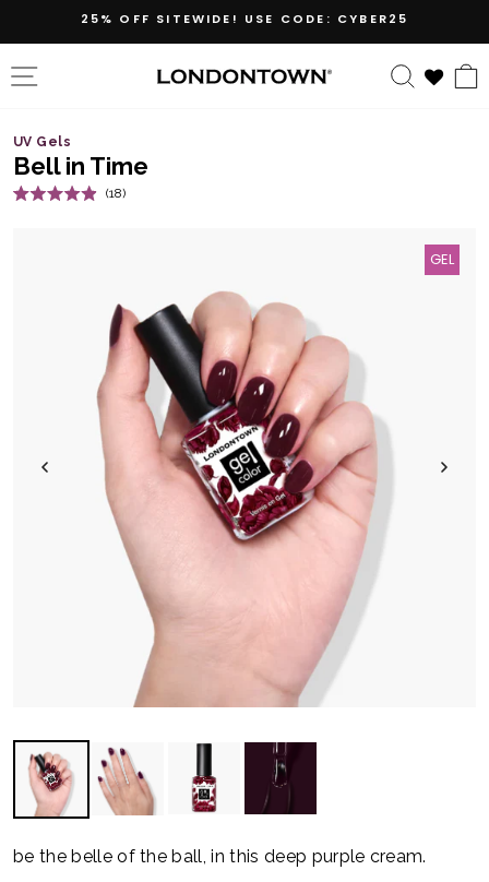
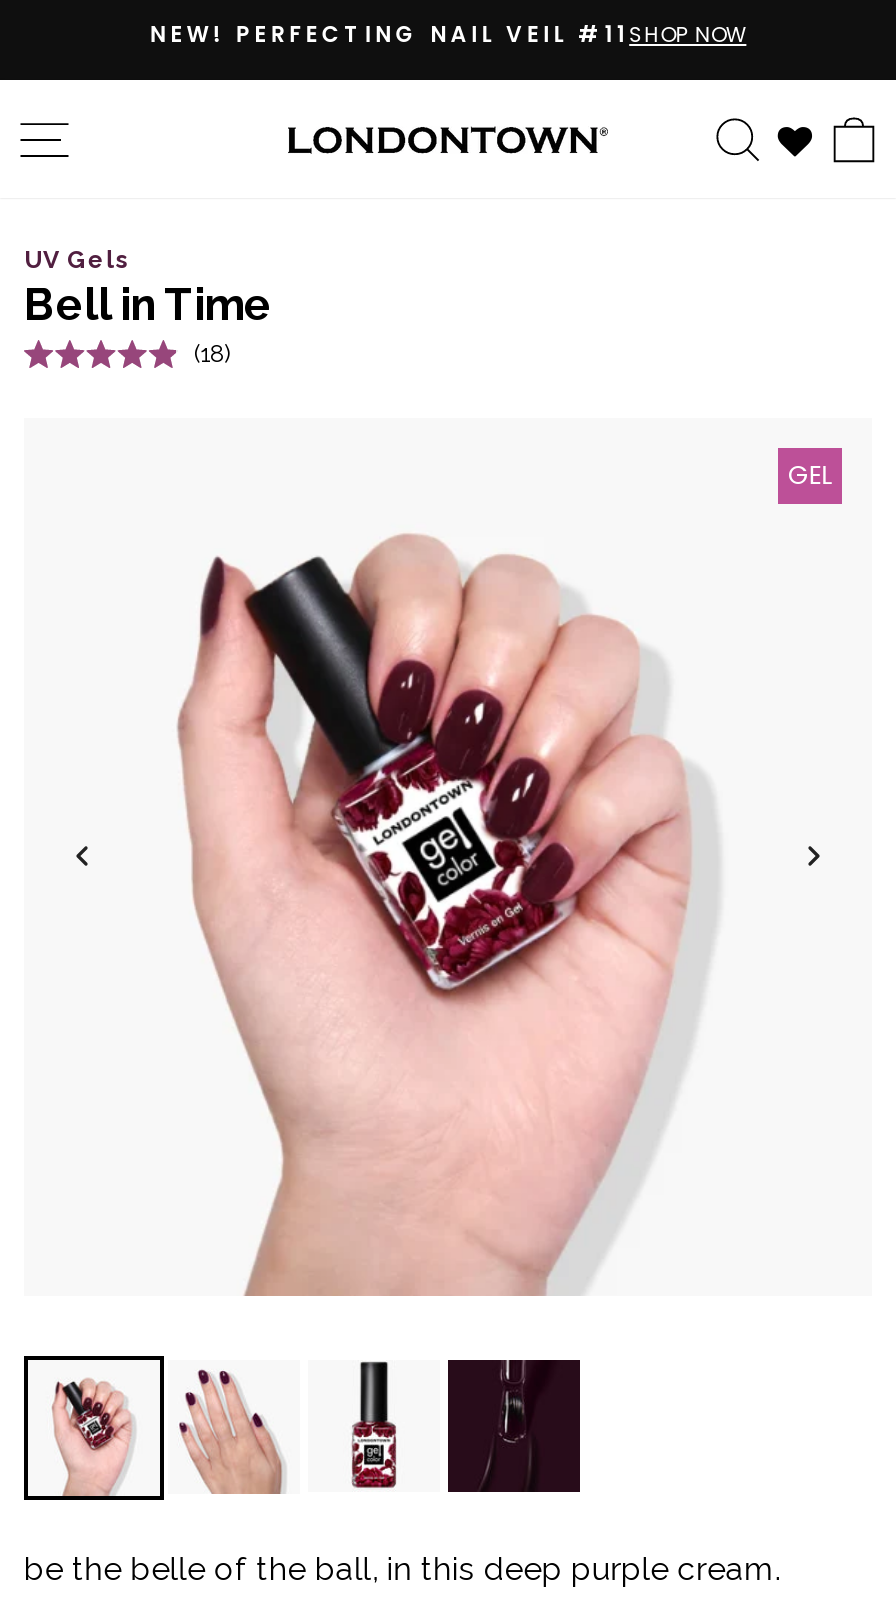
[80,10,409,27] 25% OFF SITEWIDE! USE CODE: CYBER25 -> [150,18,746,50] NEW! PERFECTING NAIL VEIL #11 SHOP NOW

